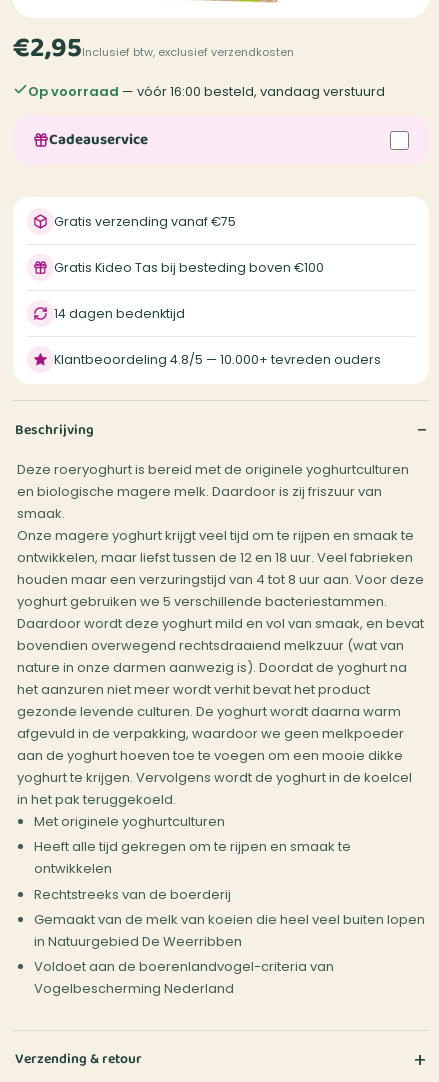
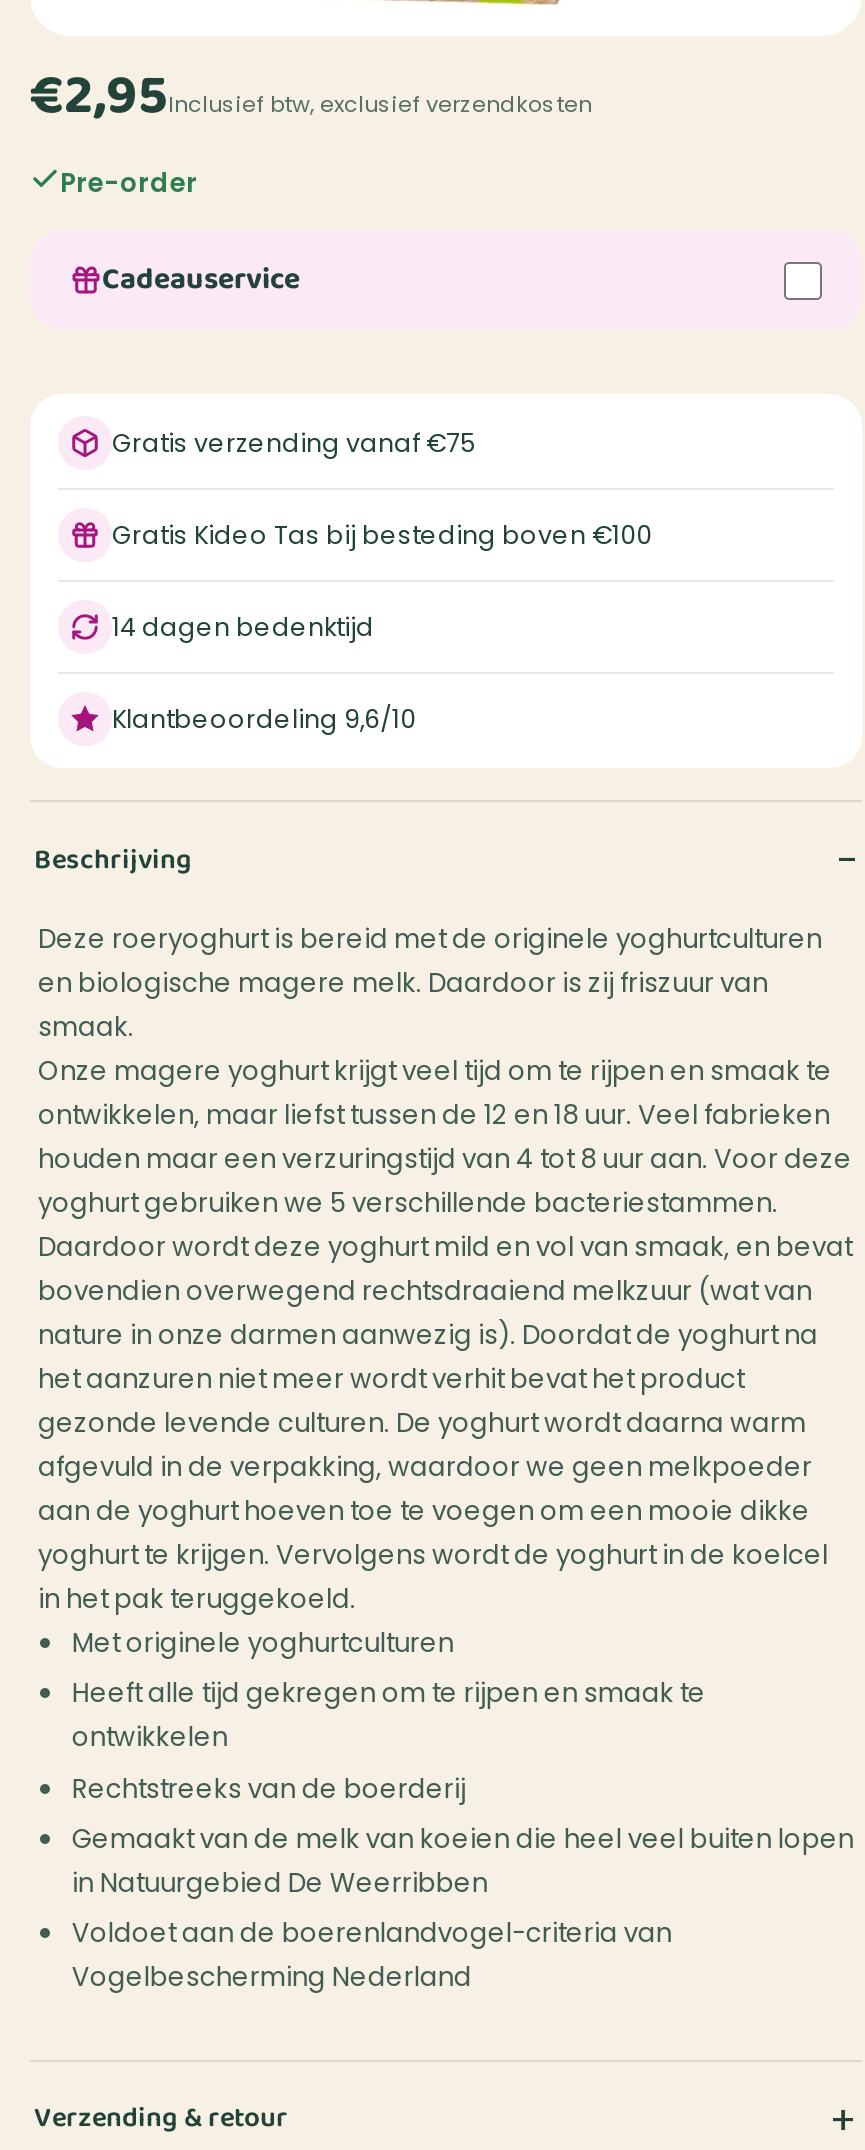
[28,82,385,101] Op voorraad — vóór 16:00 besteld, vandaag verstuurd -> [60,164,198,202] Pre-order
[54,350,381,367] Klantbeoordeling 4.8/5 — 10.000+ tevreden ouders -> [112,701,416,735] Klantbeoordeling 9,6/10

